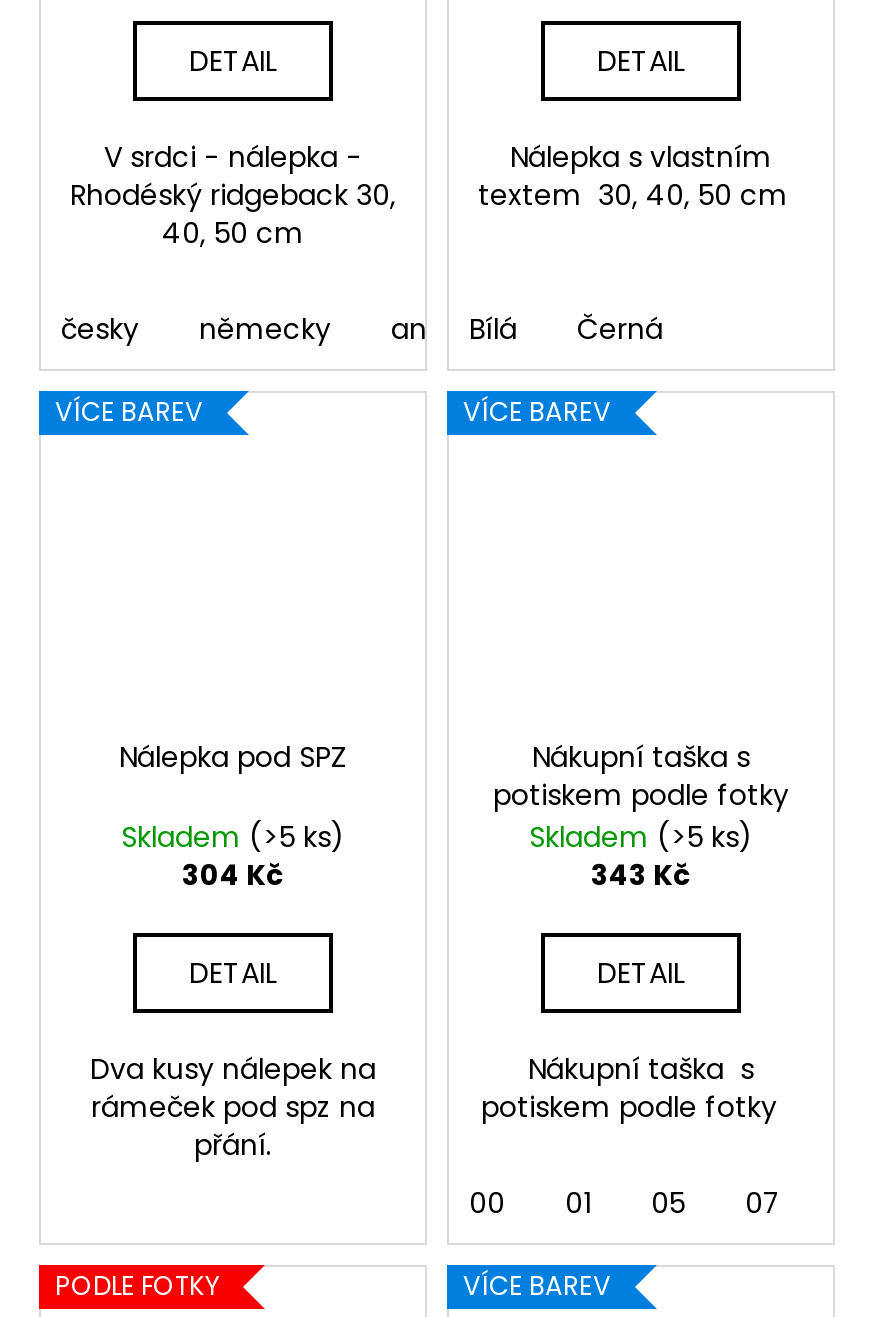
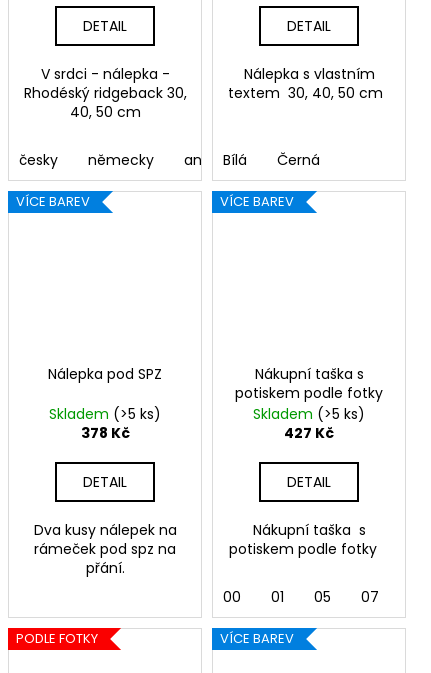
[182,856,284,896] 304 Kč -> [80,423,129,443] 378 Kč
[591,856,691,896] 343 Kč -> [284,423,334,443] 427 Kč

